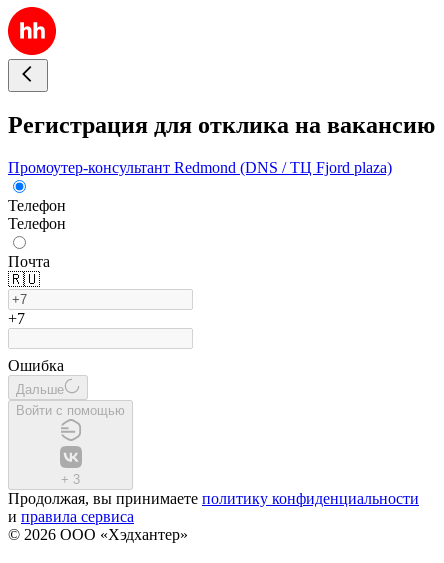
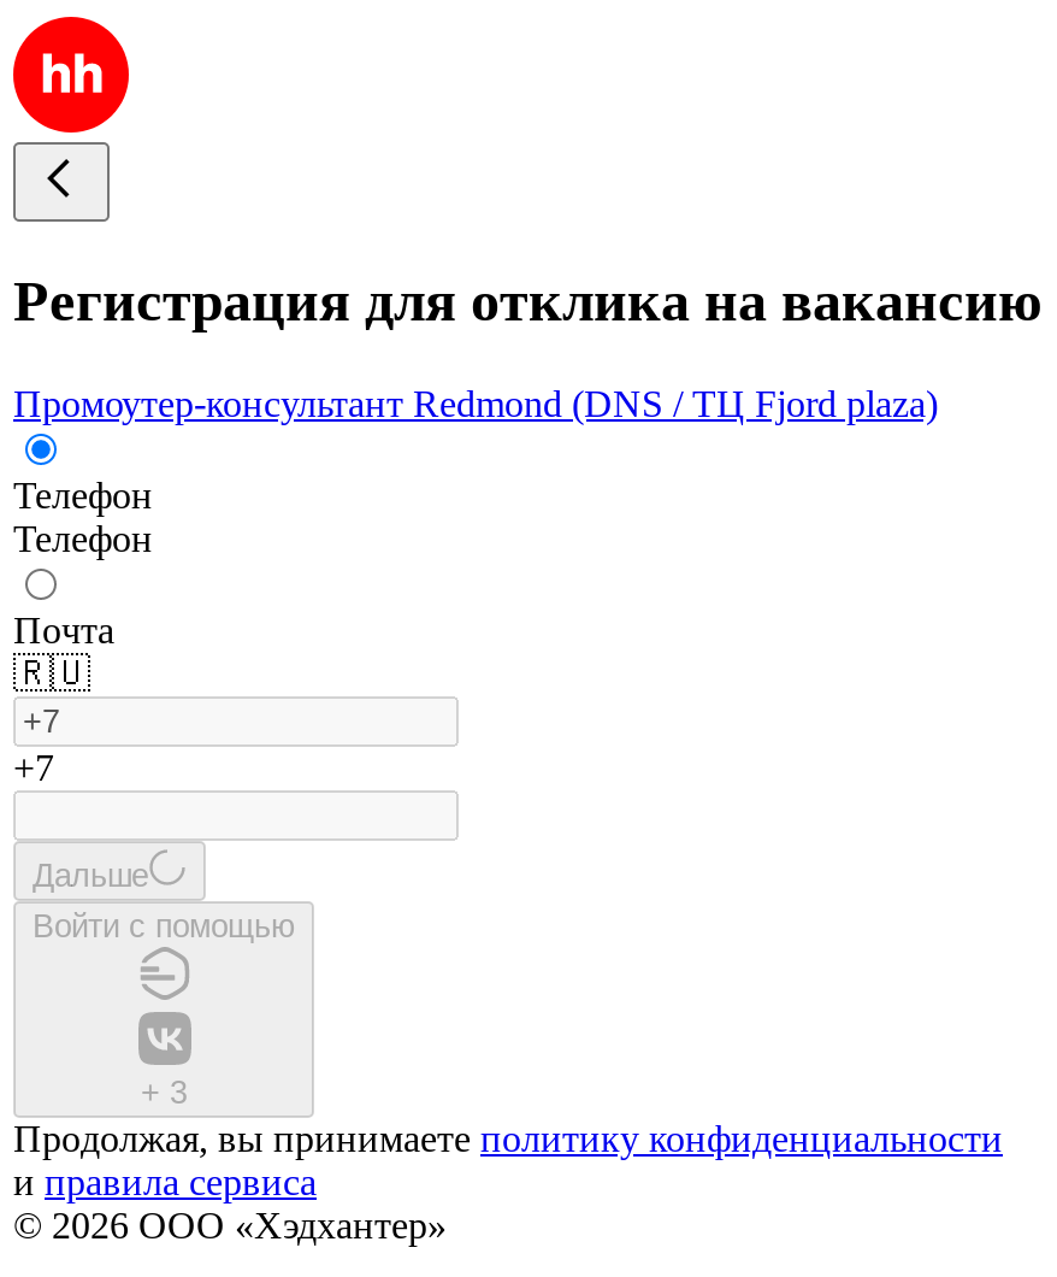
[8,357,64,374] Ошибка -> none

